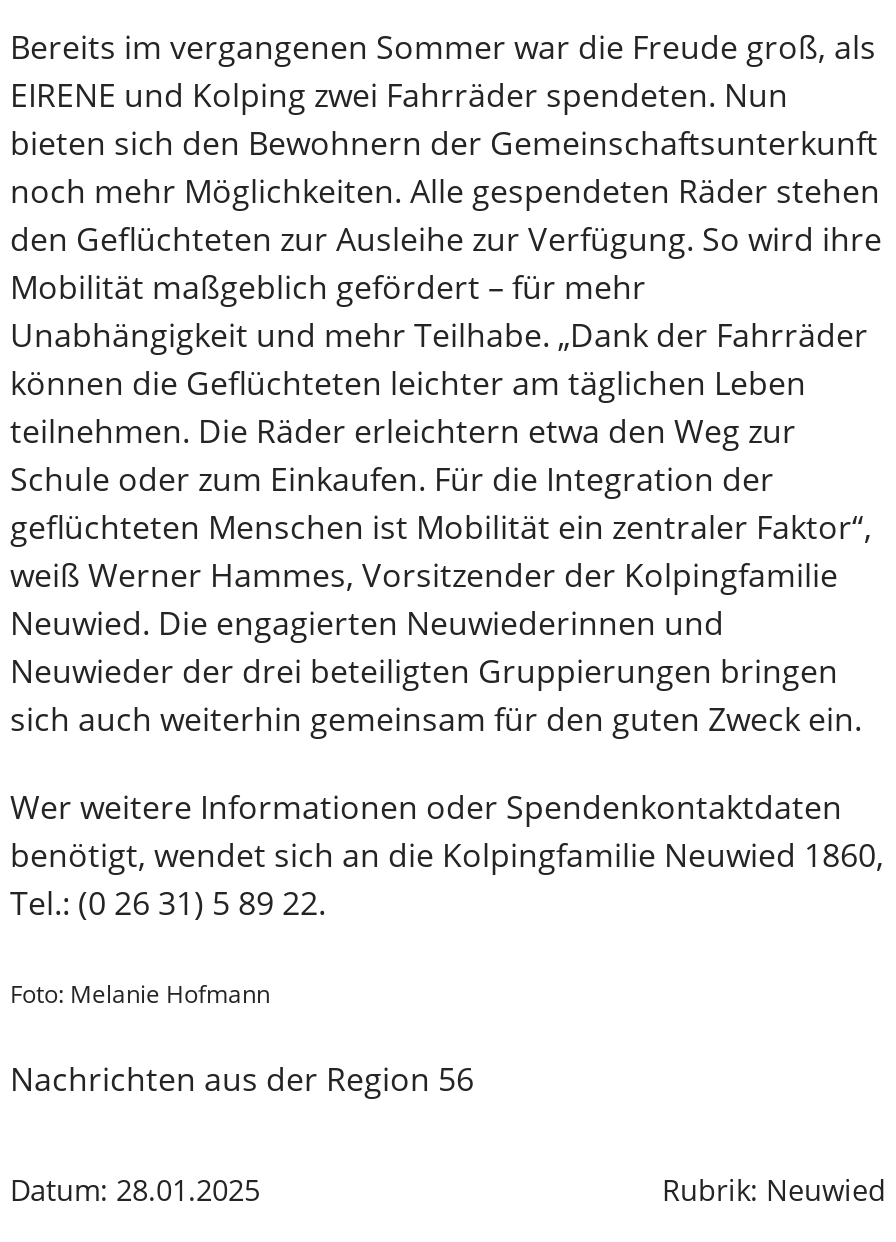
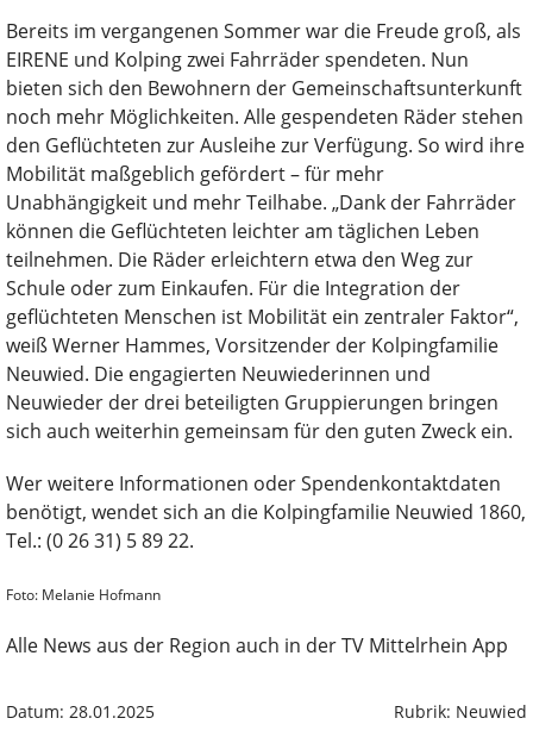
[10,1058,474,1102] Nachrichten aus der Region 56 -> [6,633,508,659] Alle News aus der Region auch in der TV Mittelrhein App

